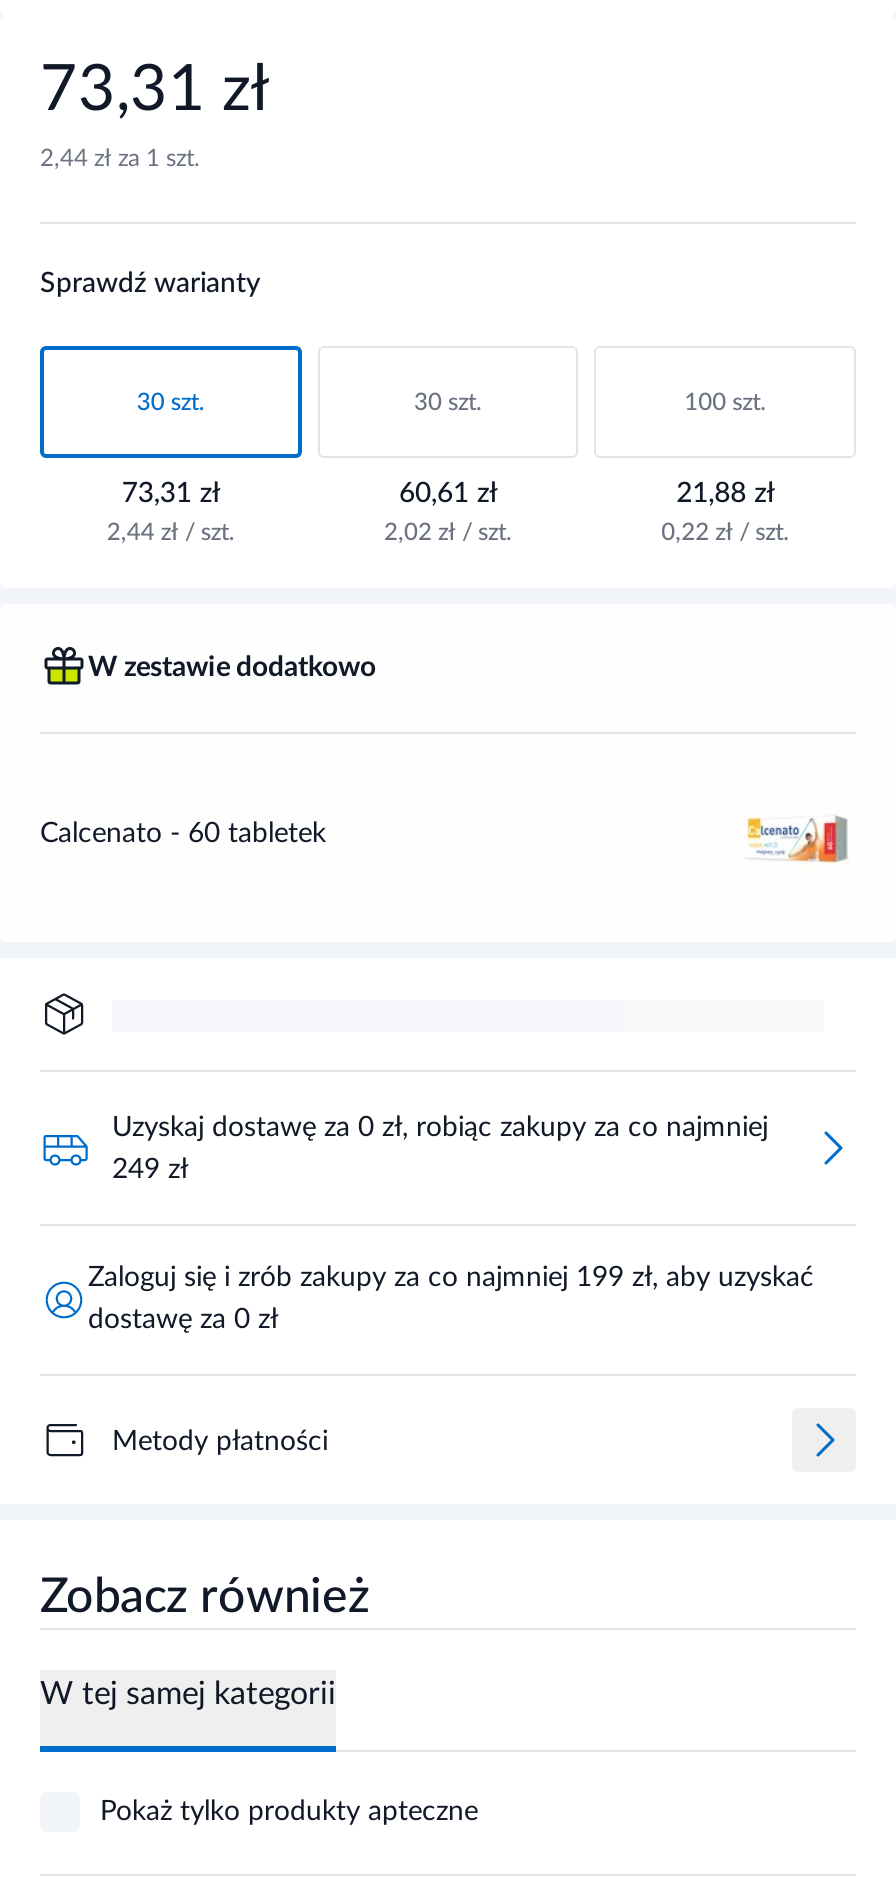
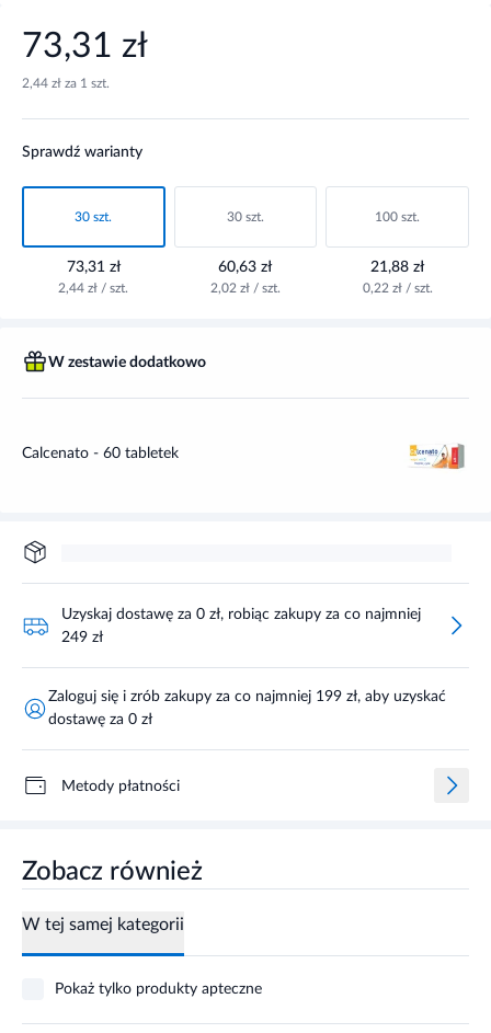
[399,480,497,508] 60,61 zł -> [219,260,272,275] 60,63 zł

